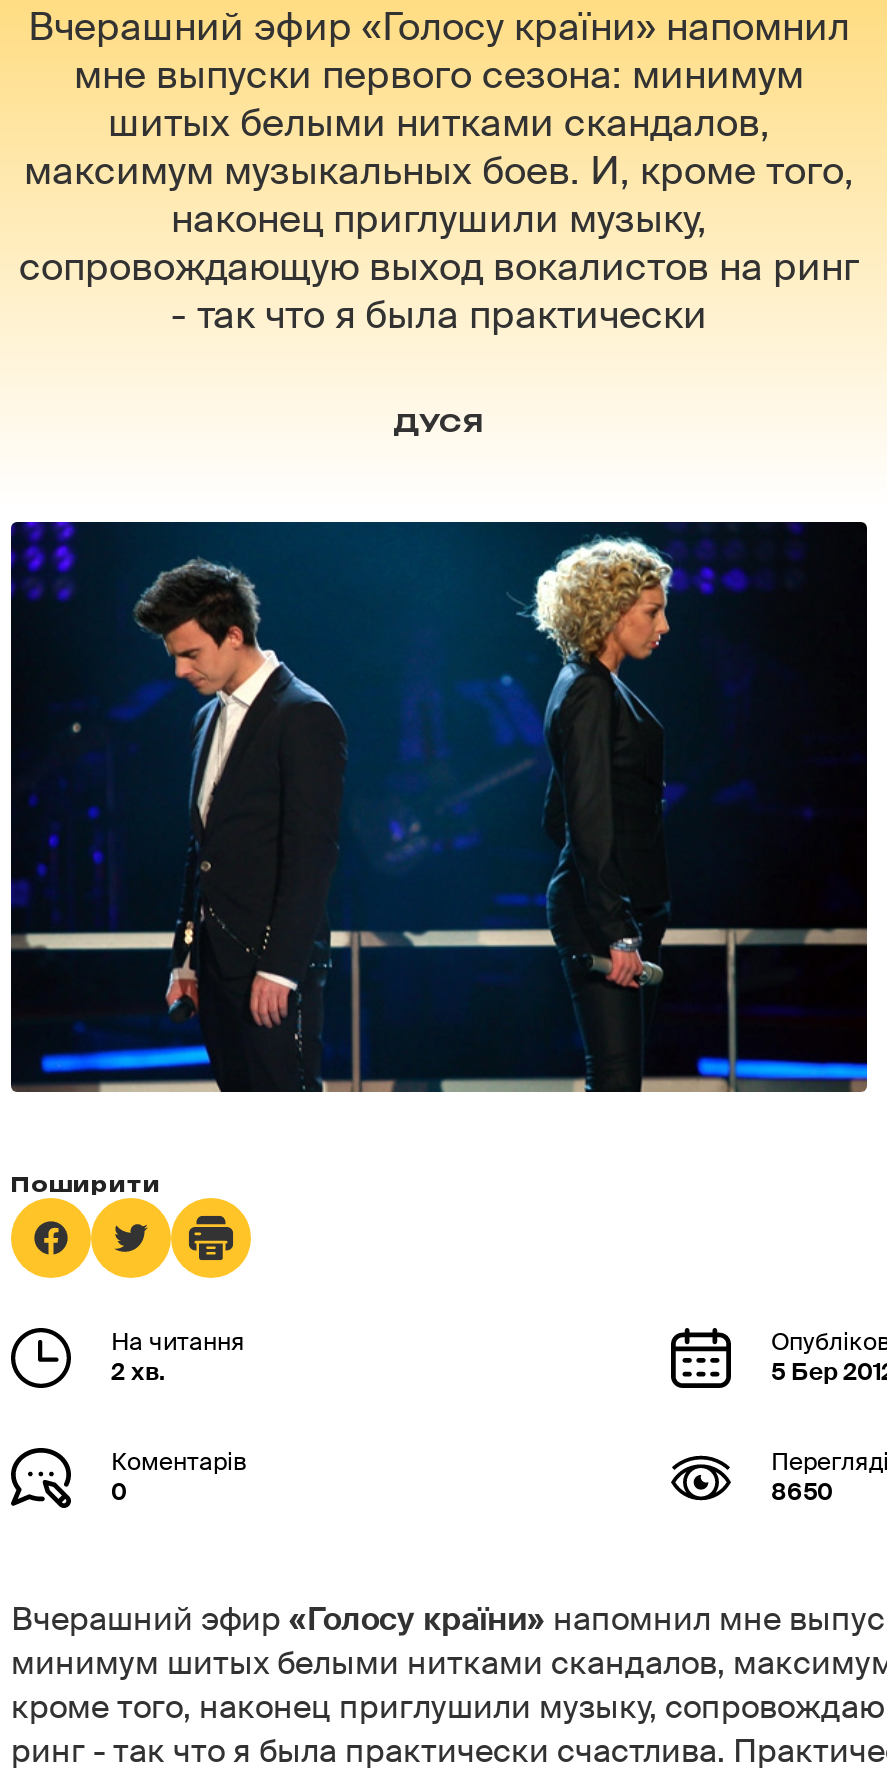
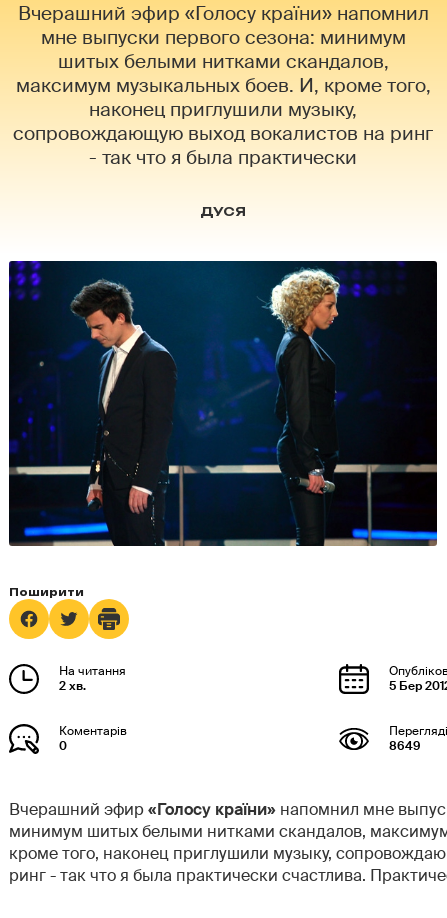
[771,1477,833,1509] 8650 -> [389,738,420,754] 8649

